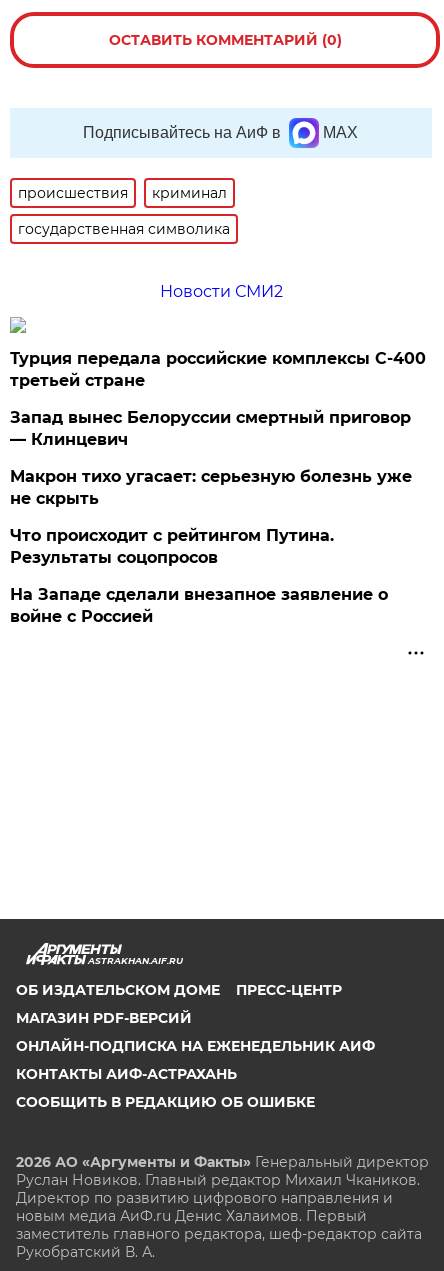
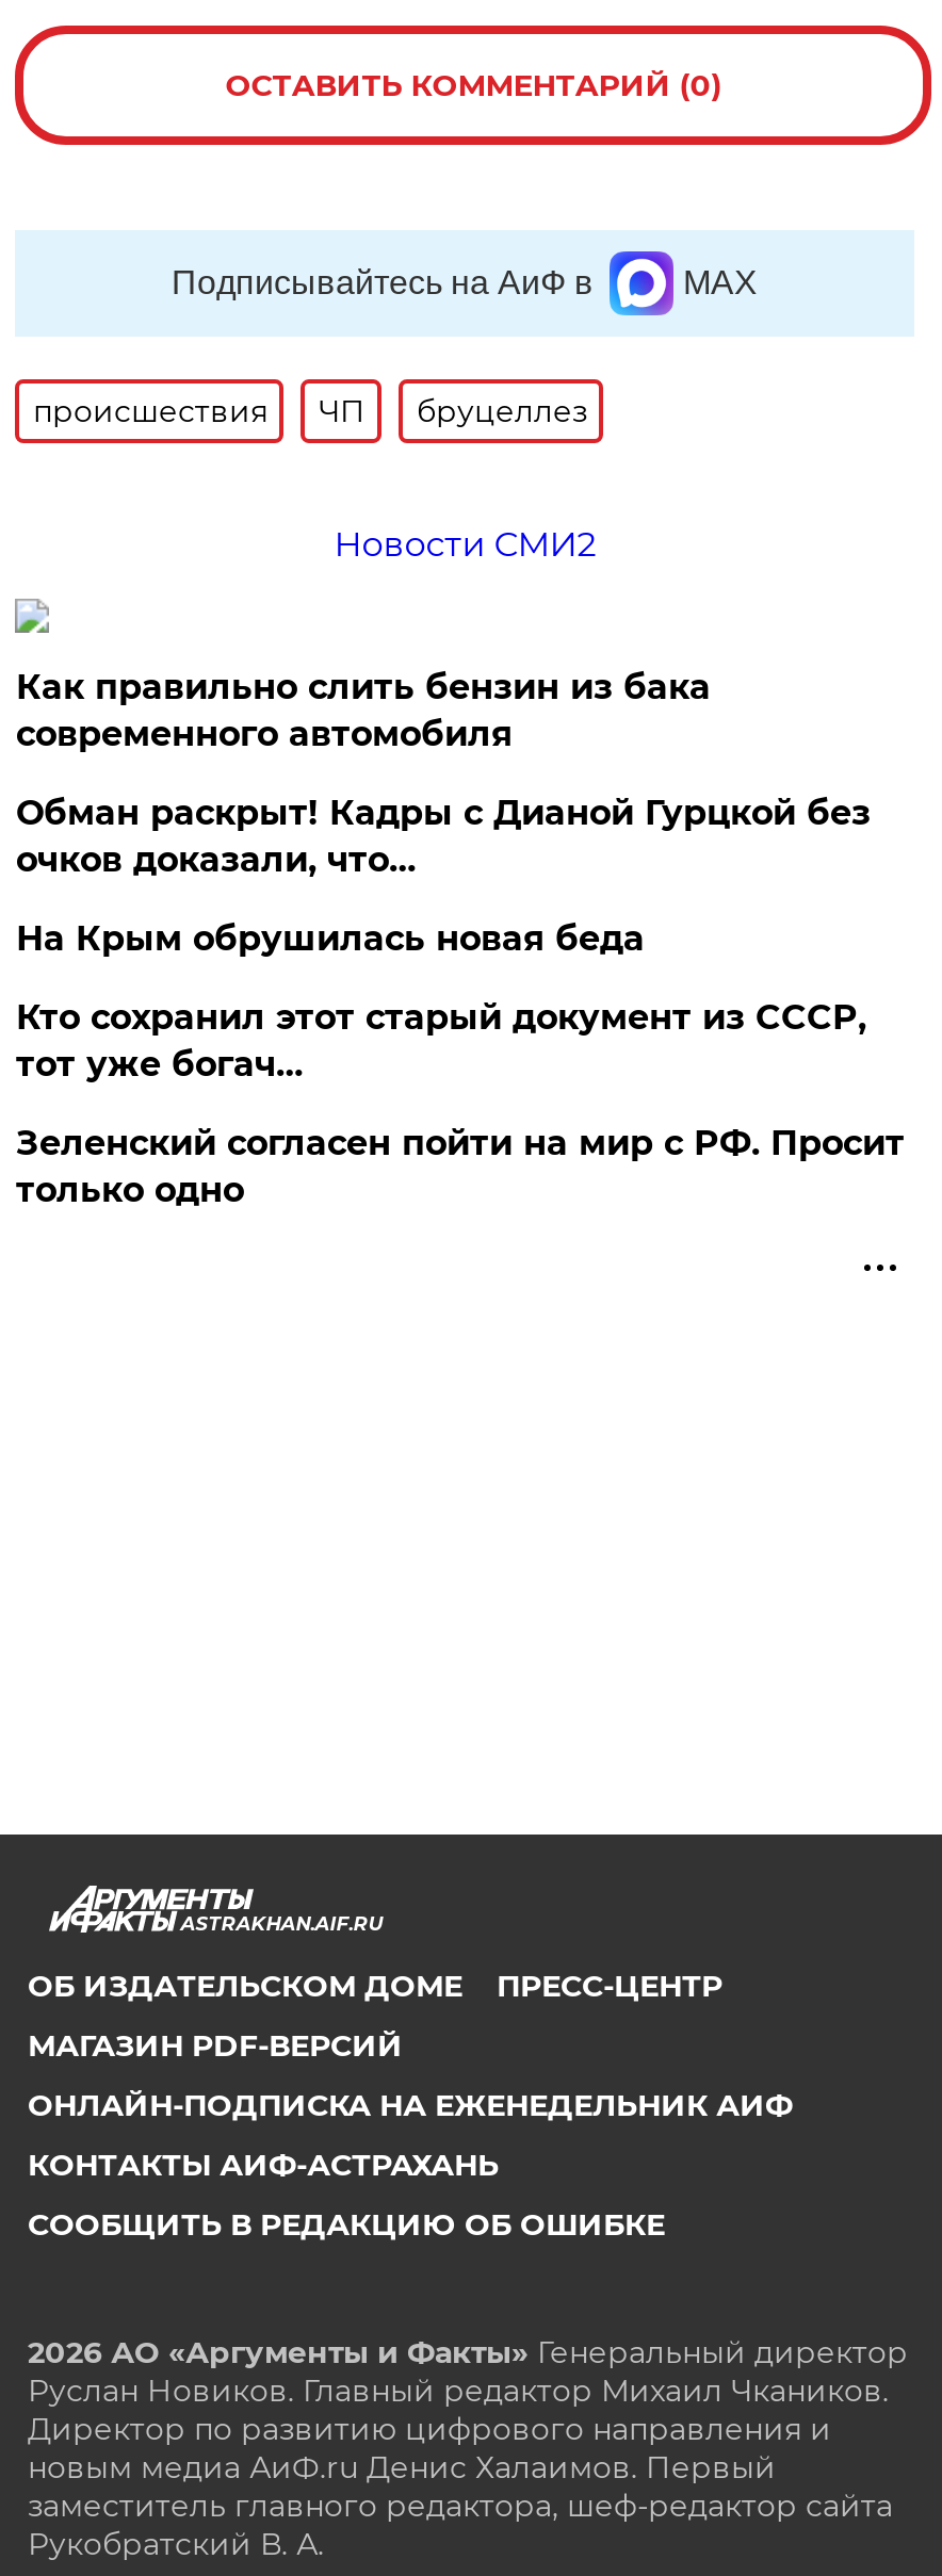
[18,183,230,237] криминал | государственная символика -> [318,391,587,429] ЧП | бруцеллез
[10,348,426,389] Турция передала российские комплексы С-400 | третьей стране -> [16,666,711,753] Как правильно слить бензин из бака | современного автомобиля
[10,407,411,448] Запад вынес Белоруссии смертный приговор | — Клинцевич -> [16,792,870,879] Обман раскрыт! Кадры с Дианой Гурцкой без | очков доказали, что…
[10,466,412,507] Макрон тихо угасает: серьезную болезнь уже | не скрыть -> [16,917,644,958] На Крым обрушилась новая беда
[10,525,334,566] Что происходит с рейтингом Путина. | Результаты соцопросов -> [16,996,866,1083] Кто сохранил этот старый документ из СССР, | тот уже богач…
[10,584,388,625] На Западе сделали внезапное заявление о | войне с Россией -> [16,1122,904,1209] Зеленский согласен пойти на мир с РФ. Просит | только одно

